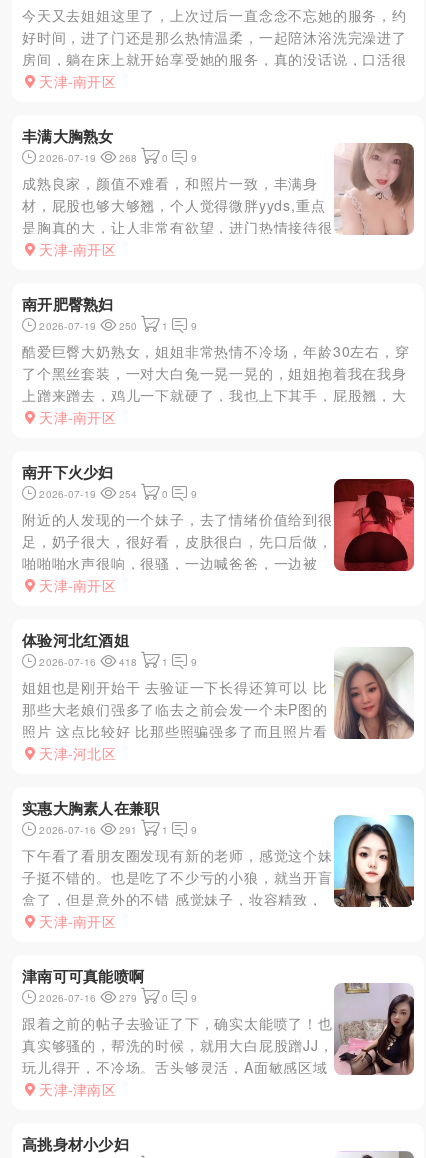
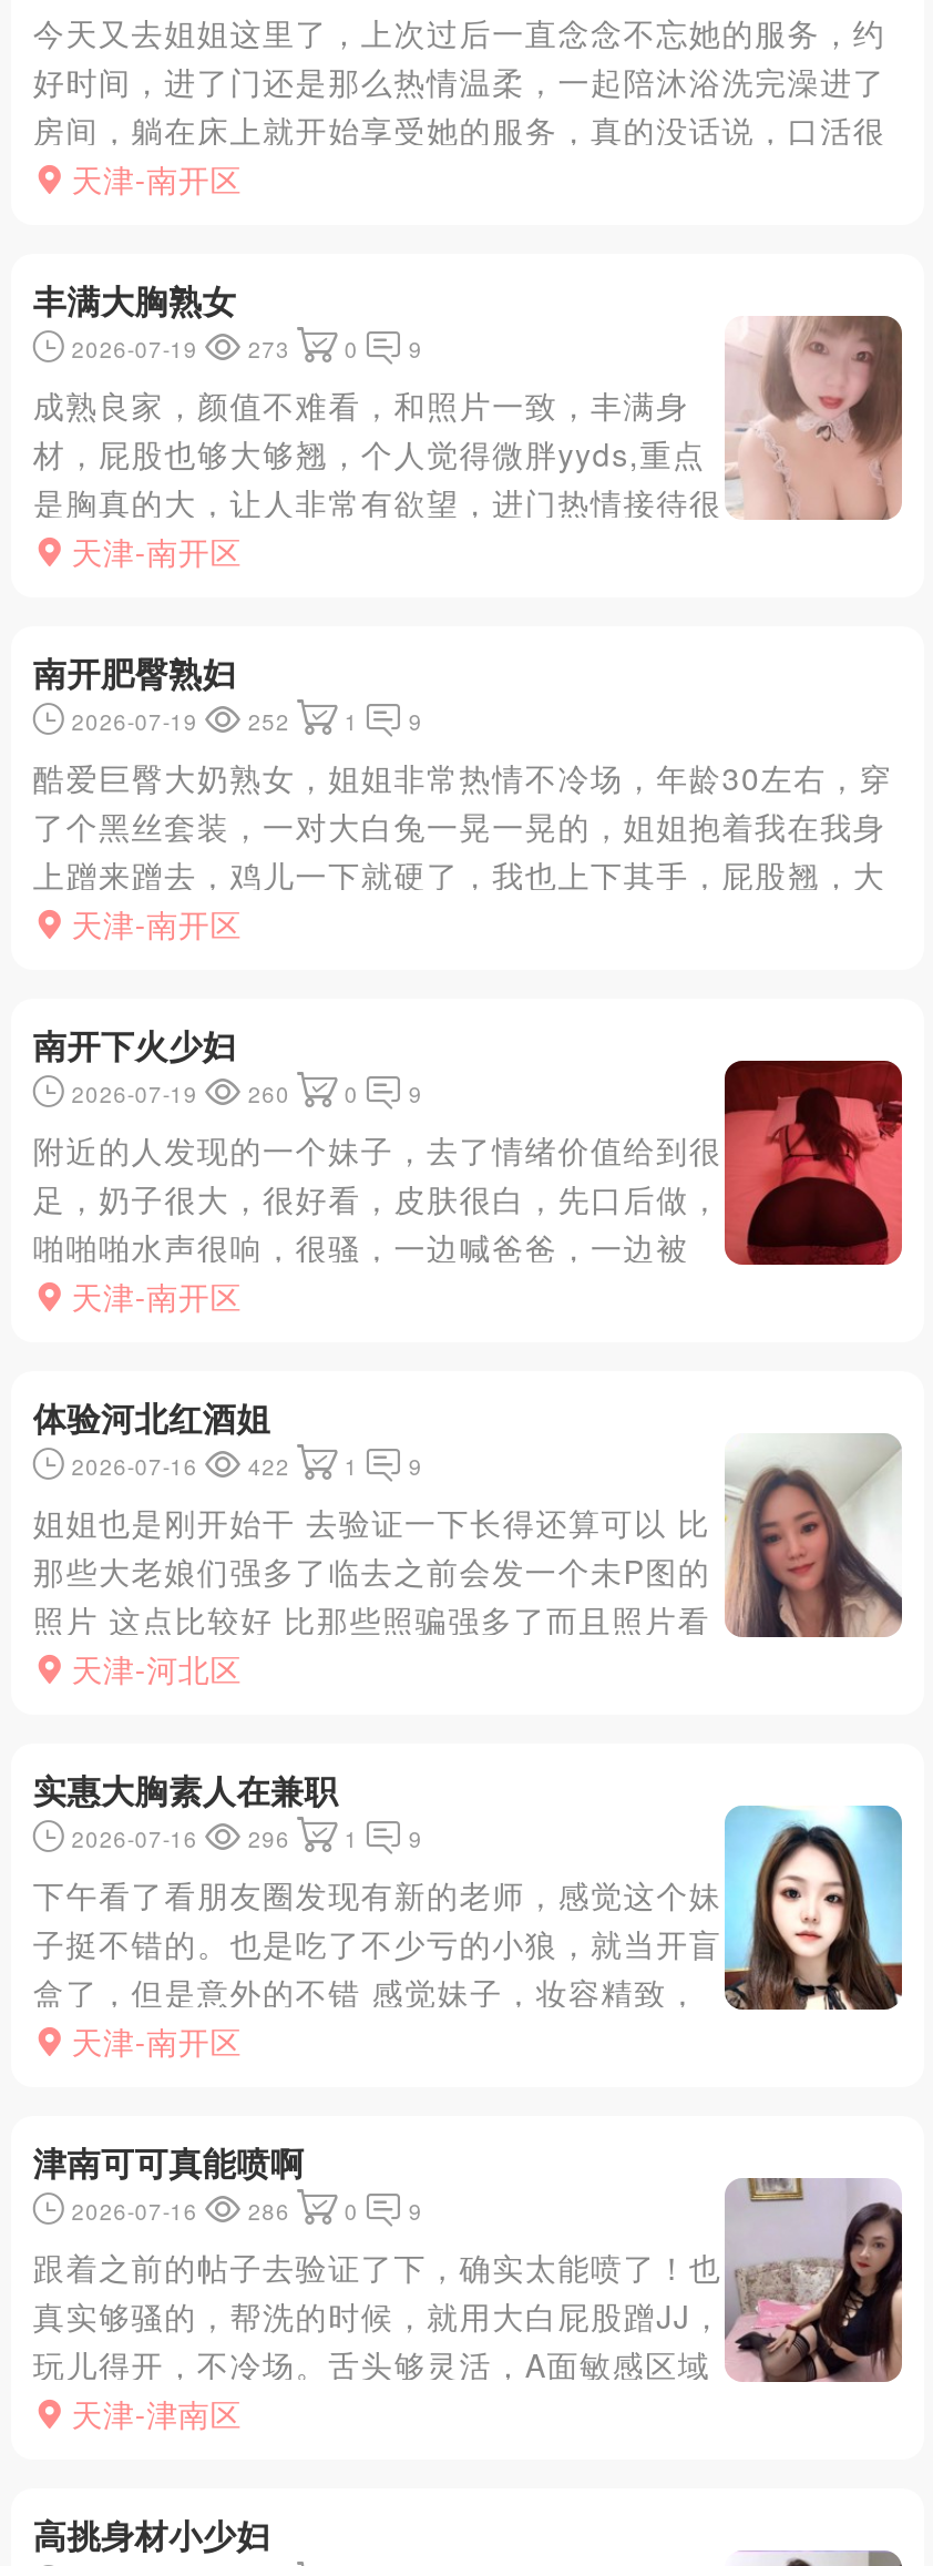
[39,151,198,165] 2026-07-19 268 0 9 -> [71,334,422,365] 2026-07-19 273 0 9
[39,319,198,333] 2026-07-19 250 1 9 -> [71,706,422,737] 2026-07-19 252 1 9
[39,487,198,501] 2026-07-19 254 0 9 -> [71,1078,422,1110] 2026-07-19 260 0 9
[39,655,198,669] 2026-07-16 418 1 9 -> [71,1451,422,1482] 2026-07-16 422 1 9
[39,823,198,837] 2026-07-16 291 1 9 -> [71,1823,422,1854] 2026-07-16 296 1 9
[39,991,198,1005] 2026-07-16 279 0 9 -> [71,2196,422,2227] 2026-07-16 286 0 9

